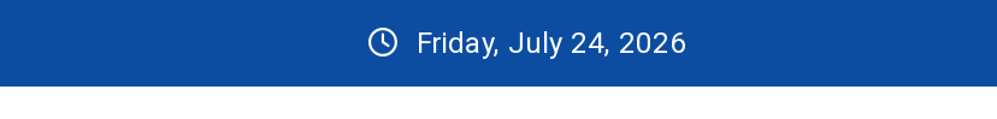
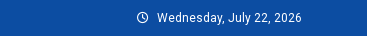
[417,26,686,60] Friday, July 24, 2026 -> [156,11,301,25] Wednesday, July 22, 2026

